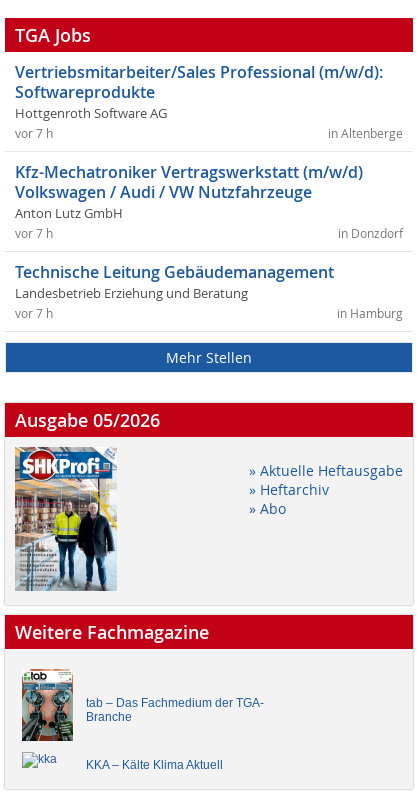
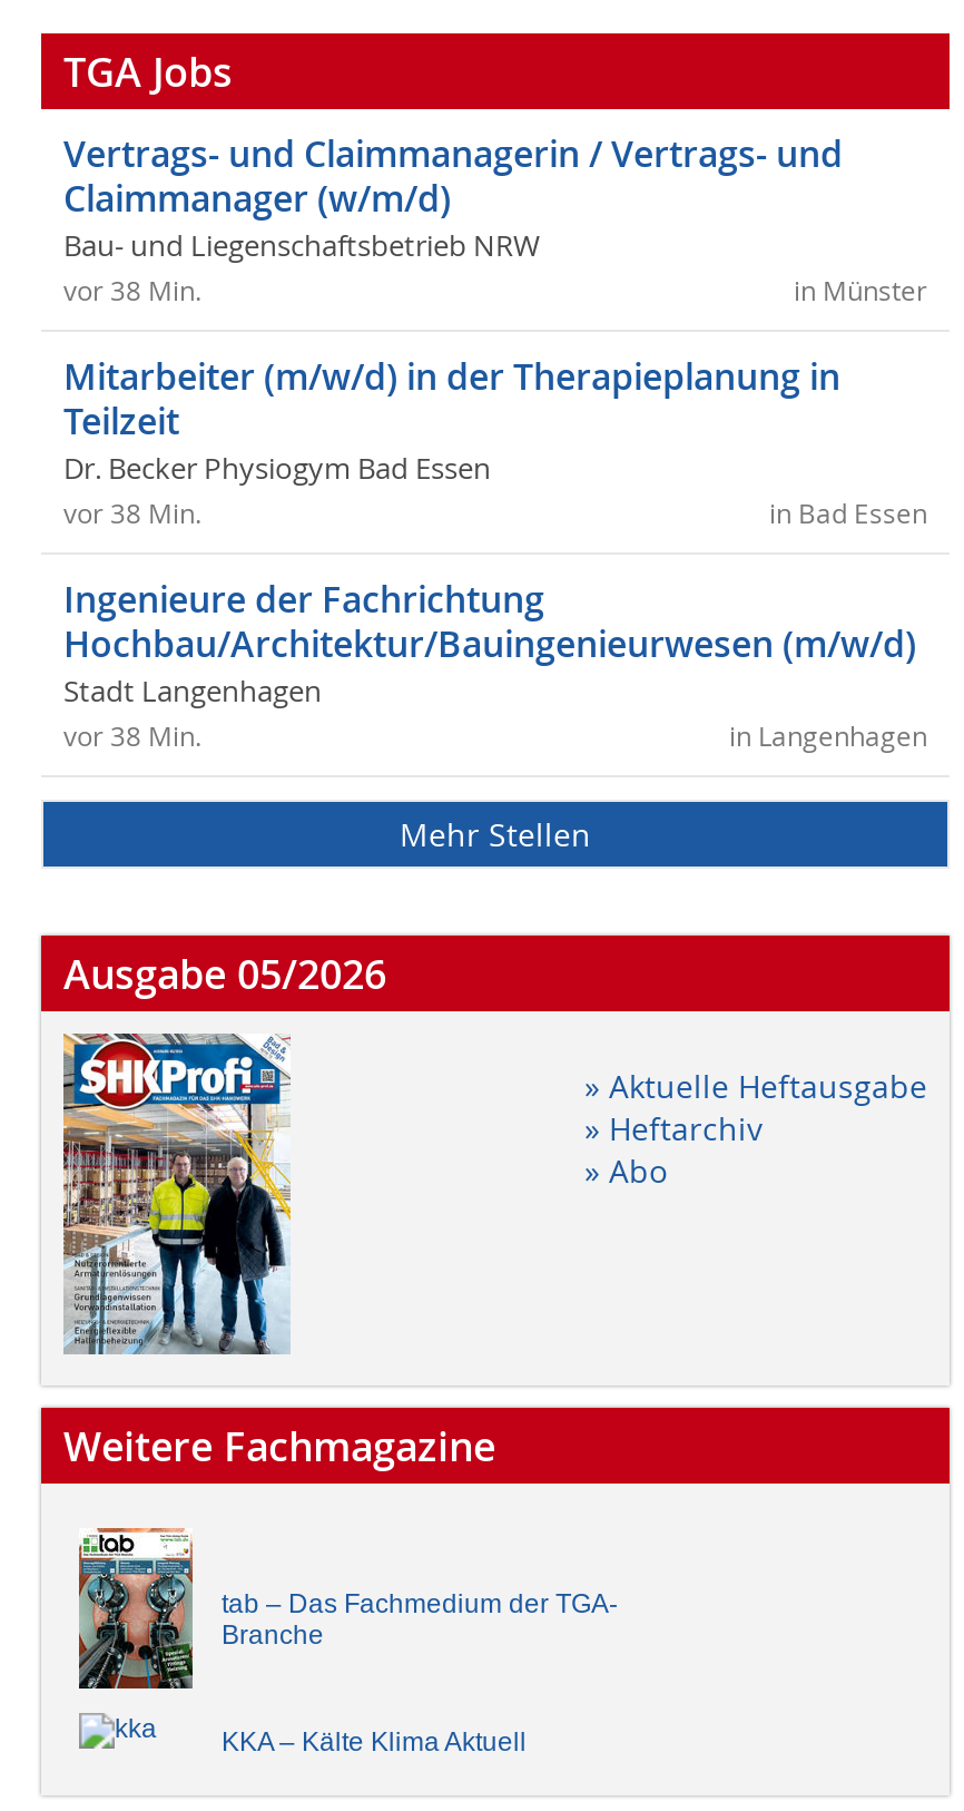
[15,61,403,141] Vertriebsmitarbeiter/Sales Professional (m/w/d): | Softwareprodukte | Hottgenroth Software AG | in Altenberge | vor 7 h -> [63,130,927,309] Vertrags- und Claimmanagerin / Vertrags- und | Claimmanager (w/m/d) | Bau- und Liegenschaftsbetrieb NRW | in Münster | vor 38 Min.
[15,161,403,241] Kfz-Mechatroniker Vertragswerkstatt (m/w/d) | Volkswagen / Audi / VW Nutzfahrzeuge | Anton Lutz GmbH | in Donzdorf | vor 7 h -> [63,353,927,531] Mitarbeiter (m/w/d) in der Therapieplanung in | Teilzeit | Dr. Becker Physiogym Bad Essen | in Bad Essen | vor 38 Min.
[15,261,403,321] Technische Leitung Gebäudemanagement | Landesbetrieb Erziehung und Beratung | in Hamburg | vor 7 h -> [63,576,927,754] Ingenieure der Fachrichtung | Hochbau/Architektur/Bauingenieurwesen (m/w/d) | Stadt Langenhagen | in Langenhagen | vor 38 Min.

